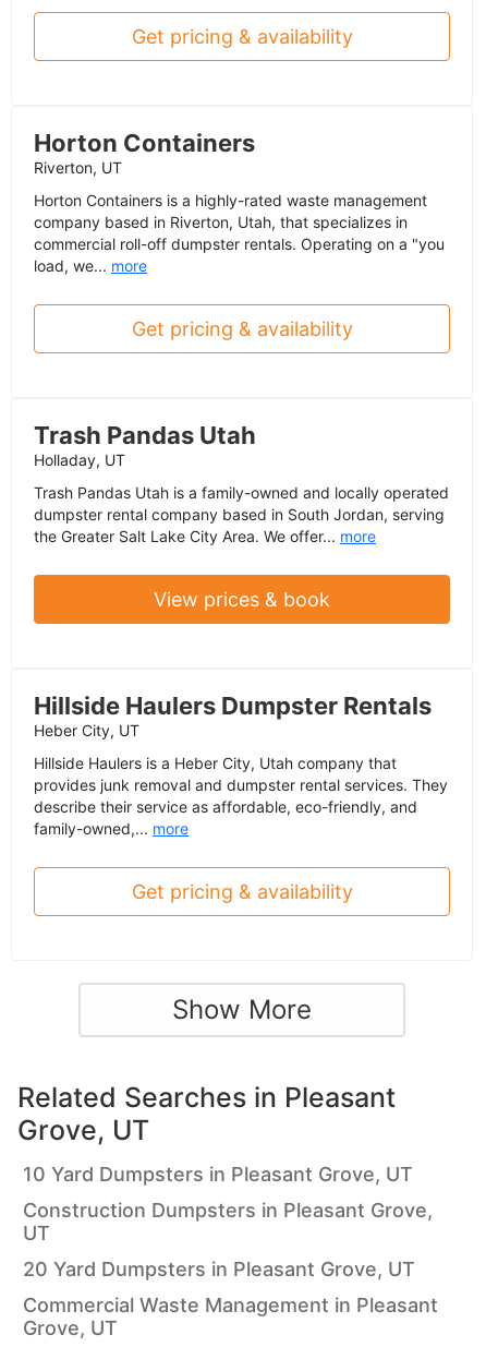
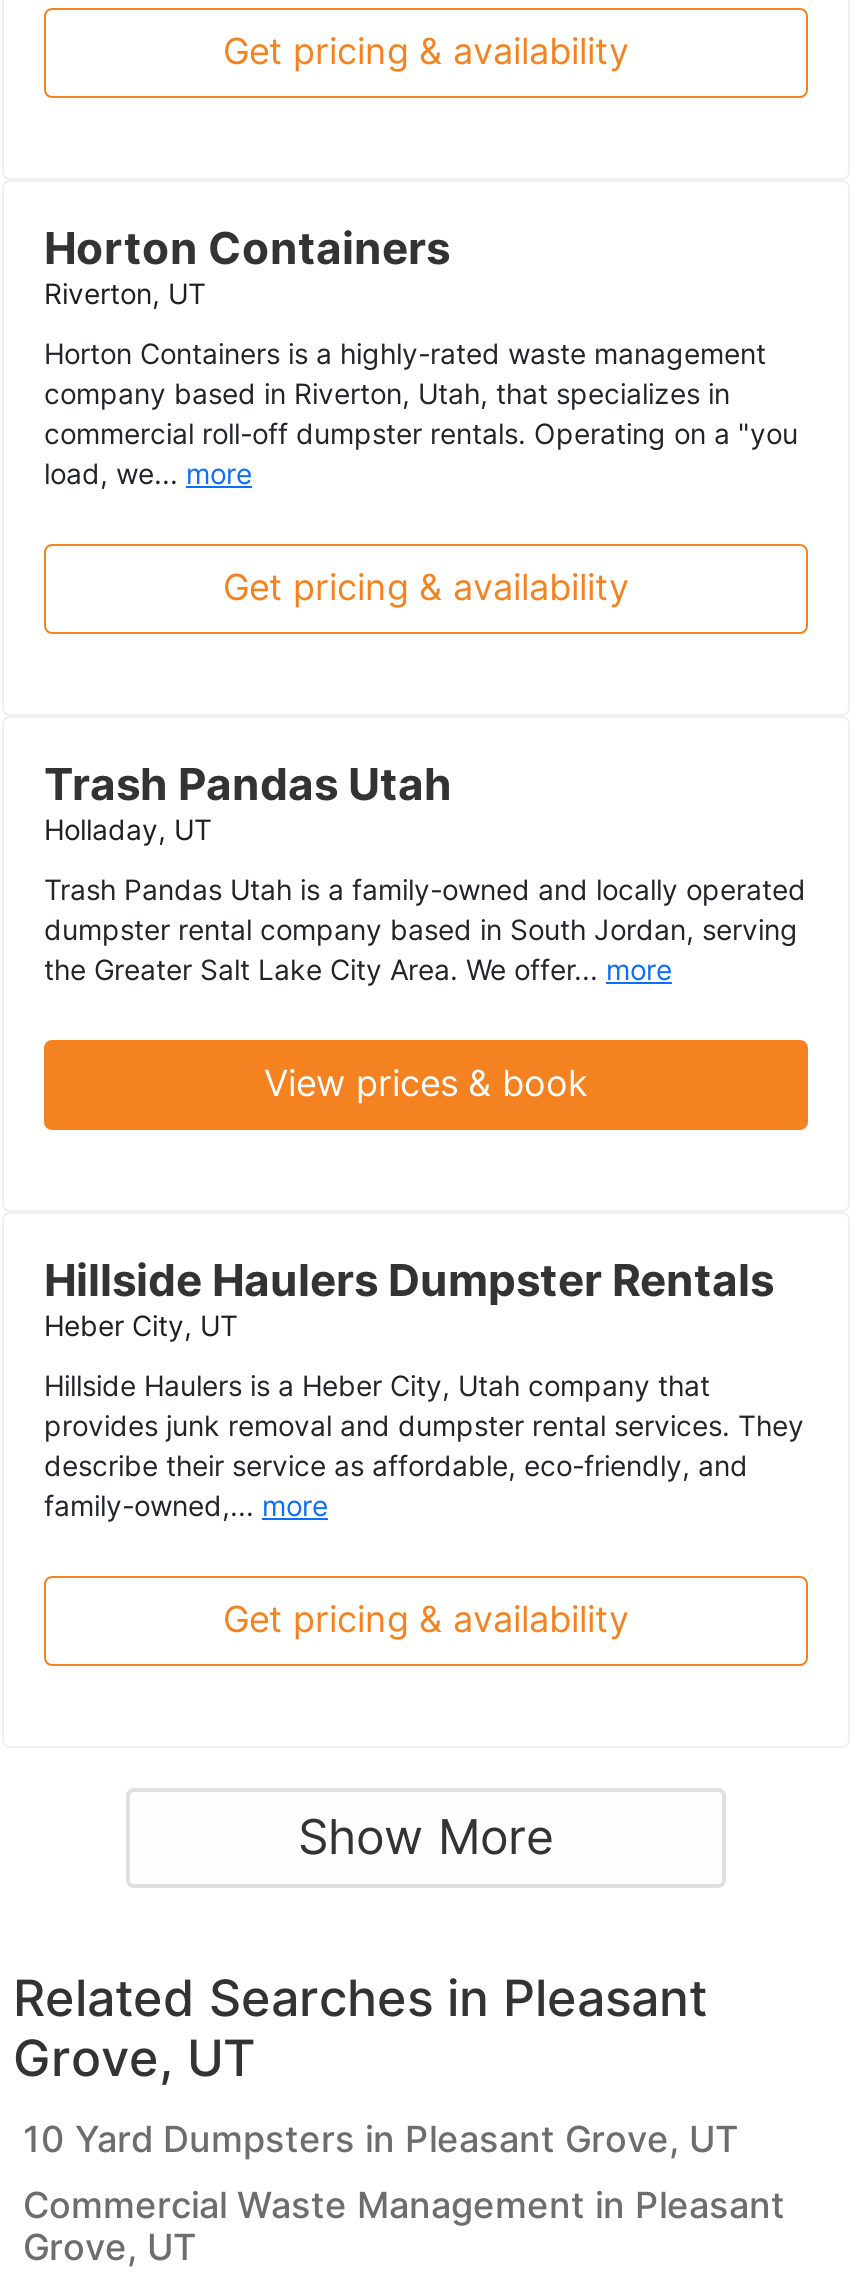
[22,1199,432,1280] Construction Dumpsters in Pleasant Grove, | UT | 20 Yard Dumpsters in Pleasant Grove, UT -> none

